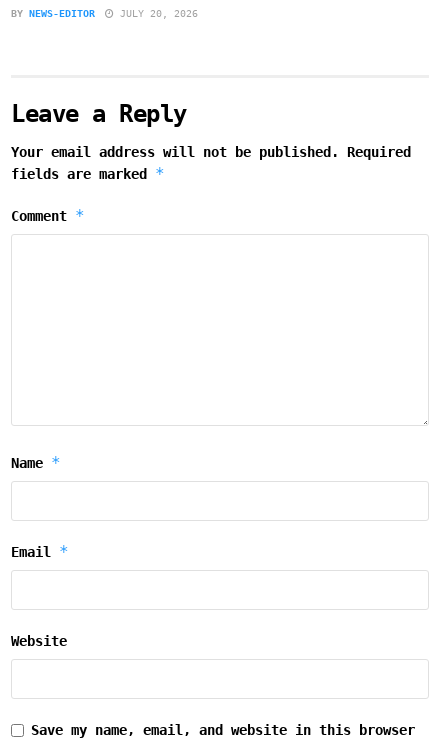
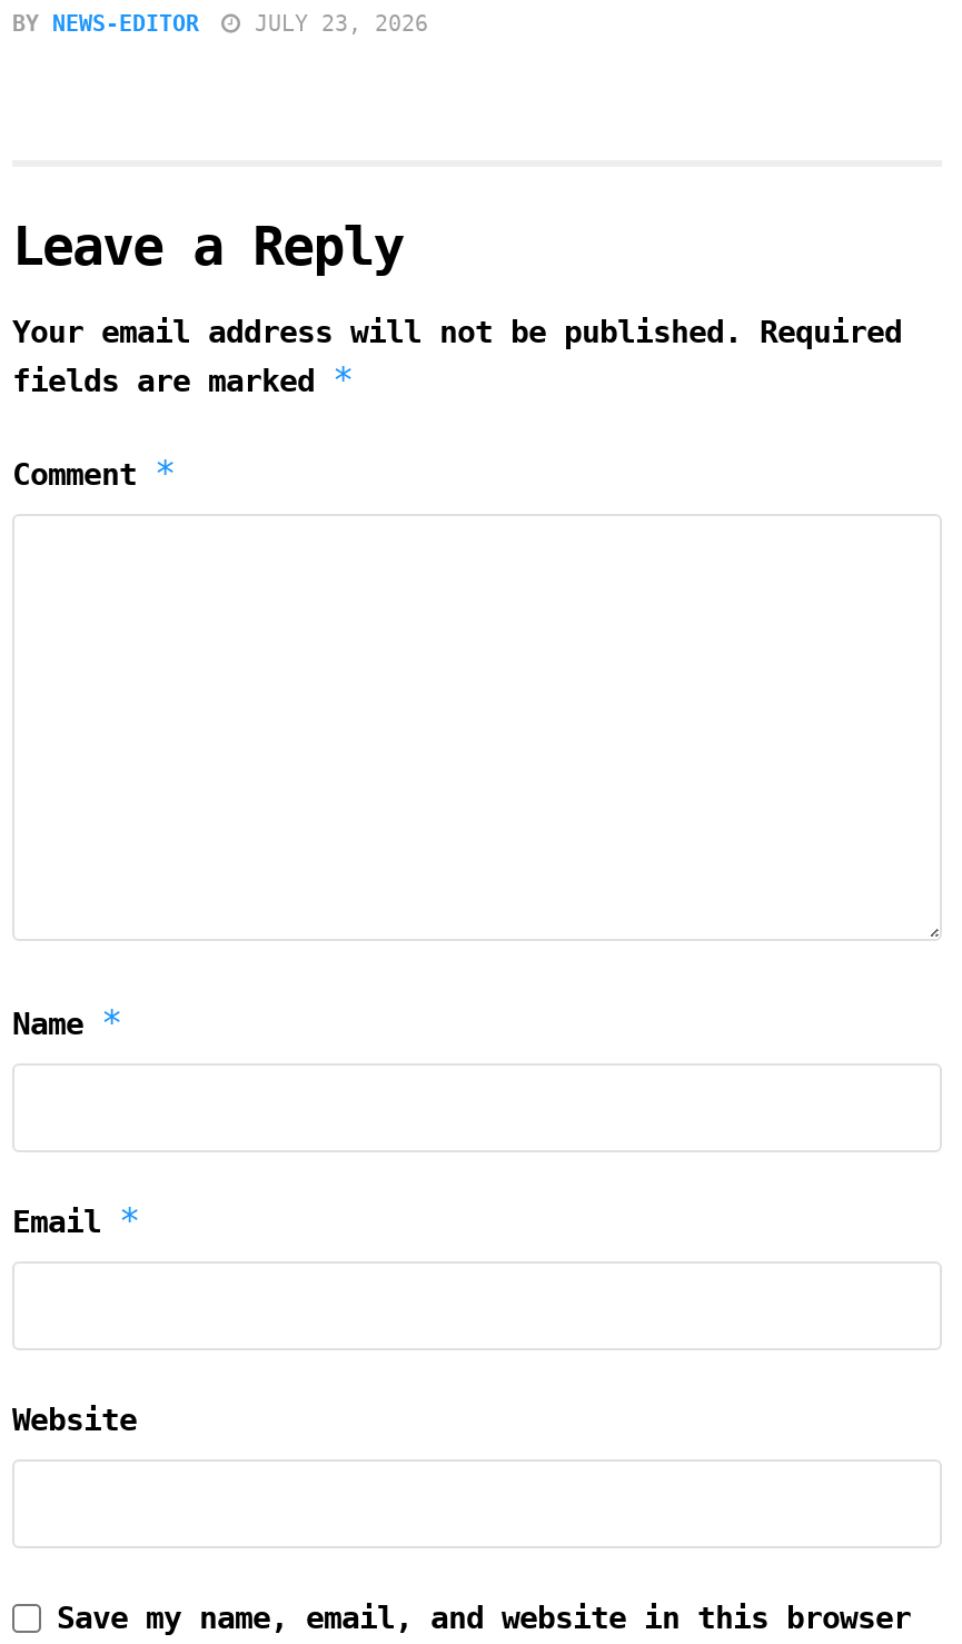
[11,8,198,19] BY NEWS-EDITOR JULY 20, 2026 -> [12,12,428,36] BY NEWS-EDITOR JULY 23, 2026

